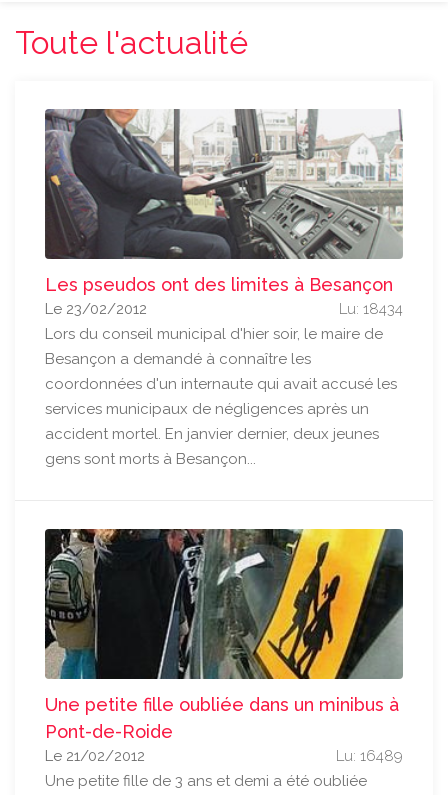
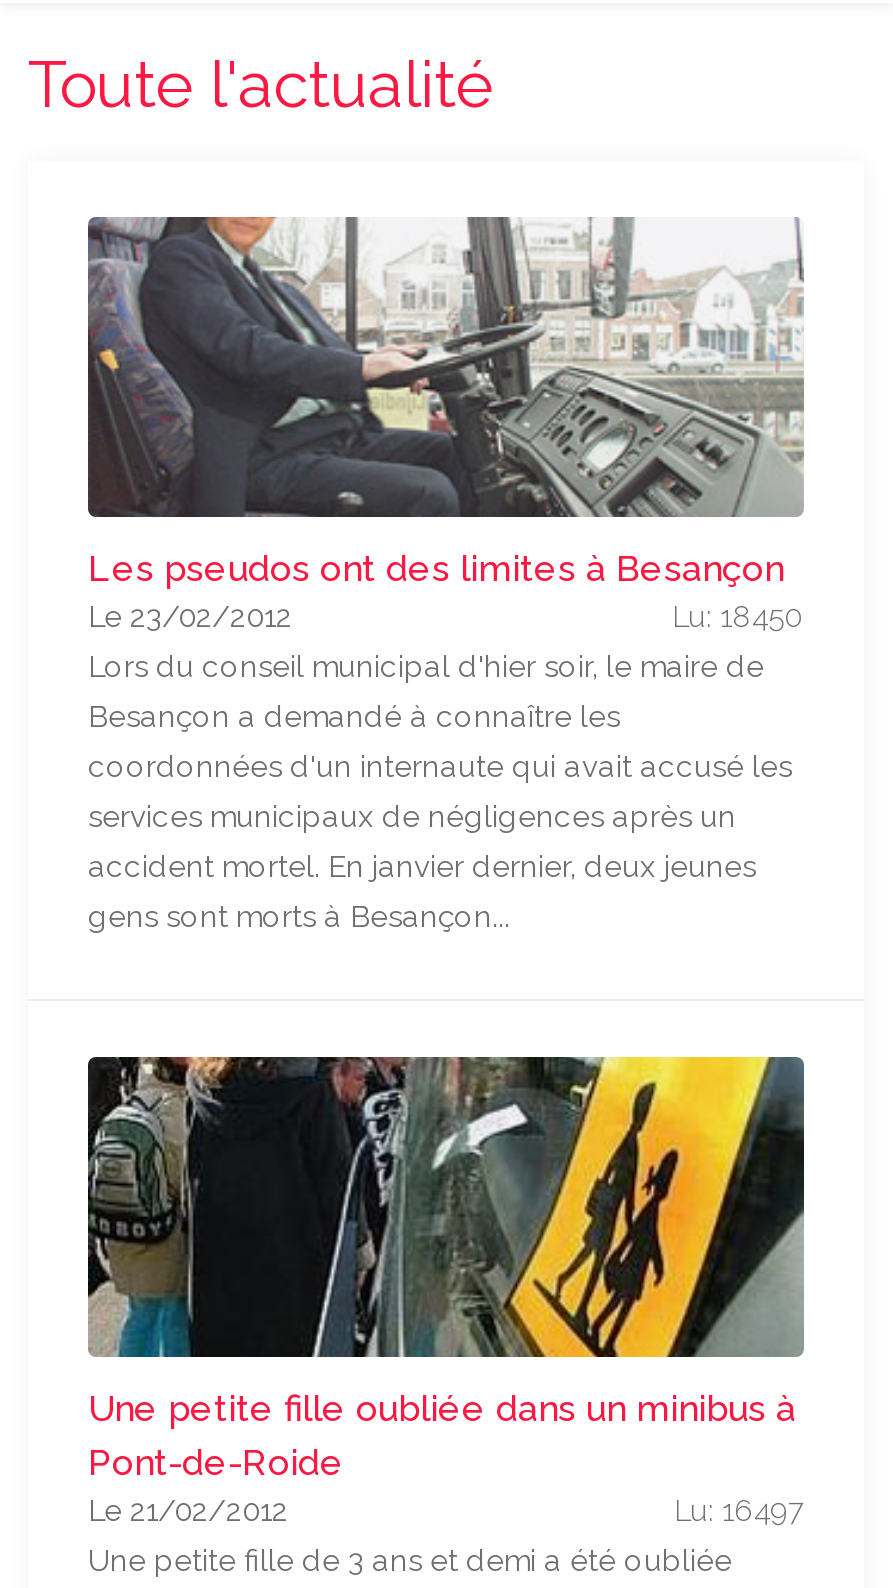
[339,300,403,318] Lu: 18434 -> [672,599,804,635] Lu: 18450
[336,747,403,765] Lu: 16489 -> [674,1493,804,1529] Lu: 16497

